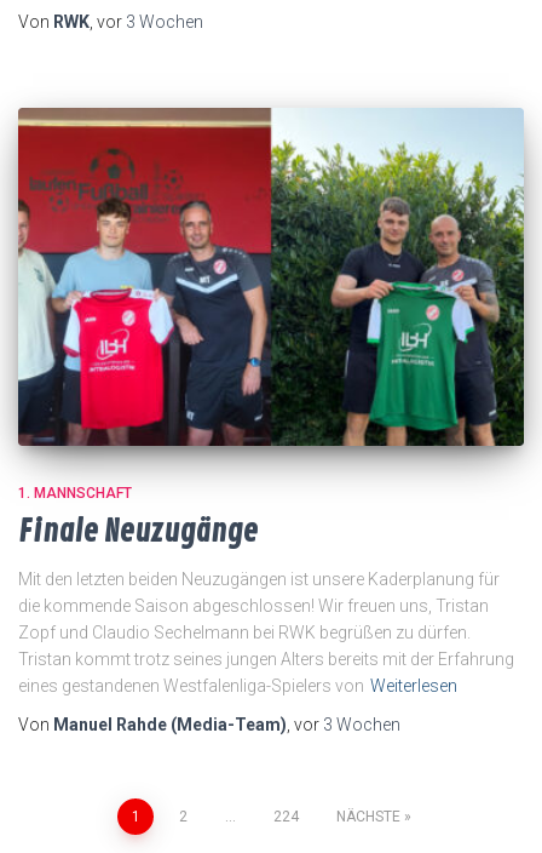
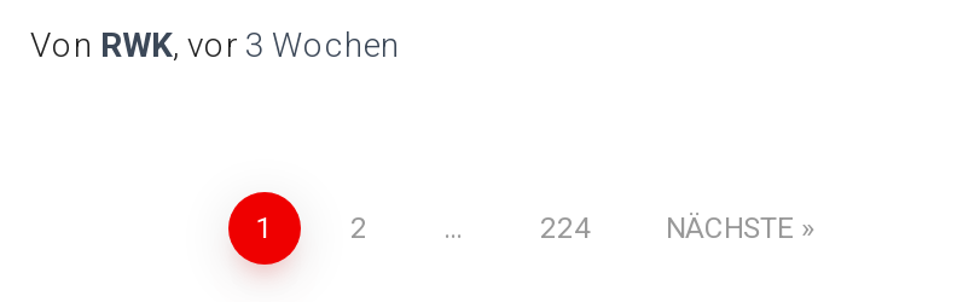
[8,107,534,734] [image] | 1. MANNSCHAFT | Finale Neuzugänge | Mit den letzten beiden Neuzugängen ist unsere Kaderplanung für | die kommende Saison abgeschlossen! Wir freuen uns, Tristan | Zopf und Claudio Sechelmann bei RWK begrüßen zu dürfen. | Tristan kommt trotz seines jungen Alters bereits mit der Erfahrung | eines gestandenen Westfalenliga-Spielers von Weiterlesen | Von Manuel Rahde (Media-Team), vor 3 Wochen -> none

